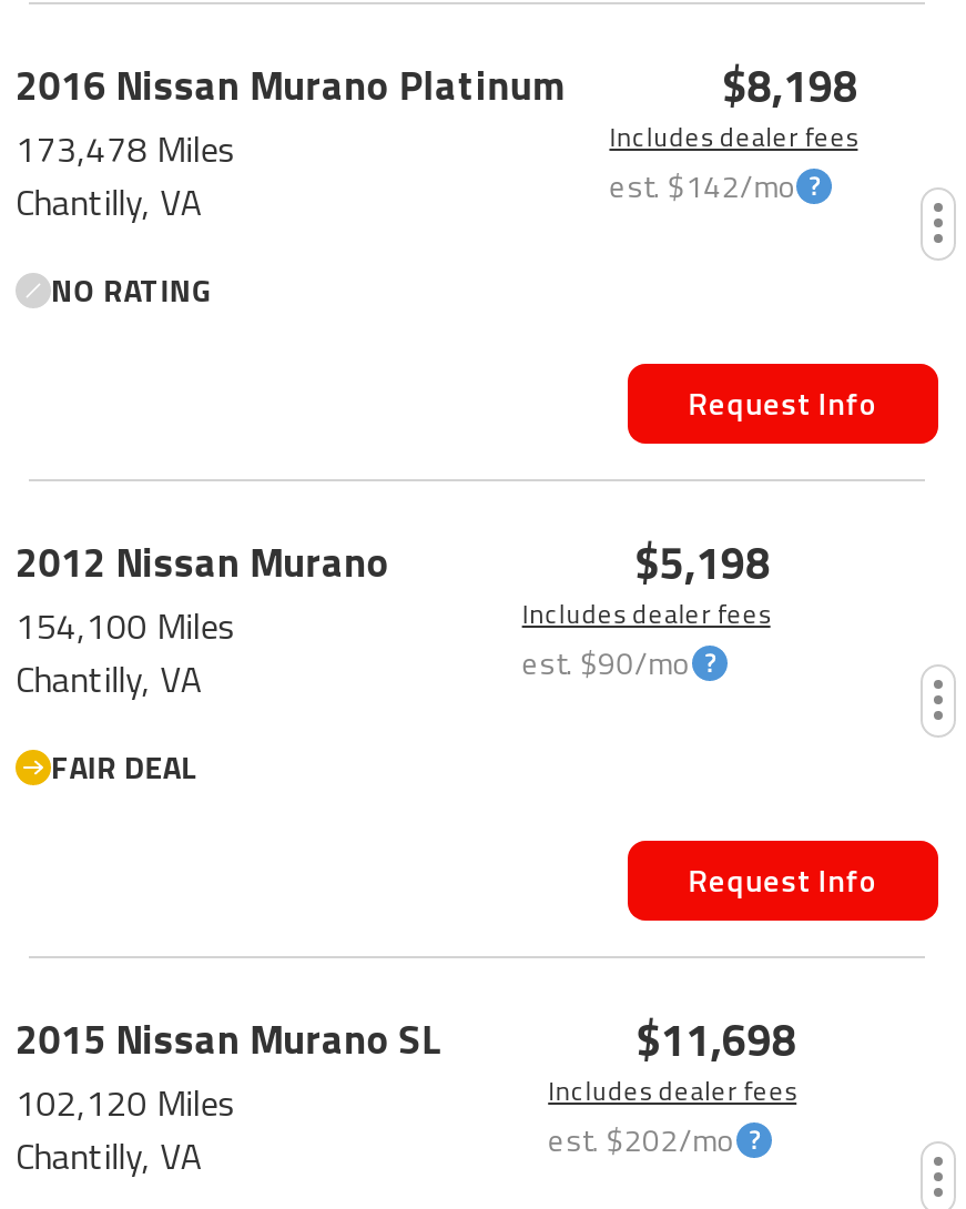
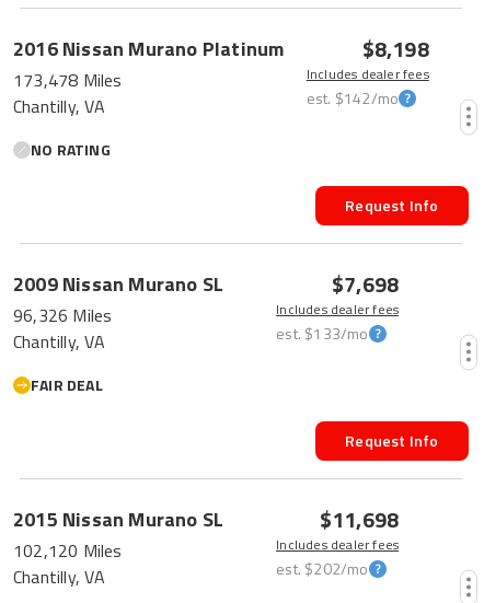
[16,532,389,652] 2012 Nissan Murano | 154,100 Miles -> [13,269,223,328] 2009 Nissan Murano SL | 96,326 Miles
[635,528,770,597] $5,198 -> [332,267,399,301] $7,698
[522,638,691,684] est. $90/mo -> [276,321,368,344] est. $133/mo

